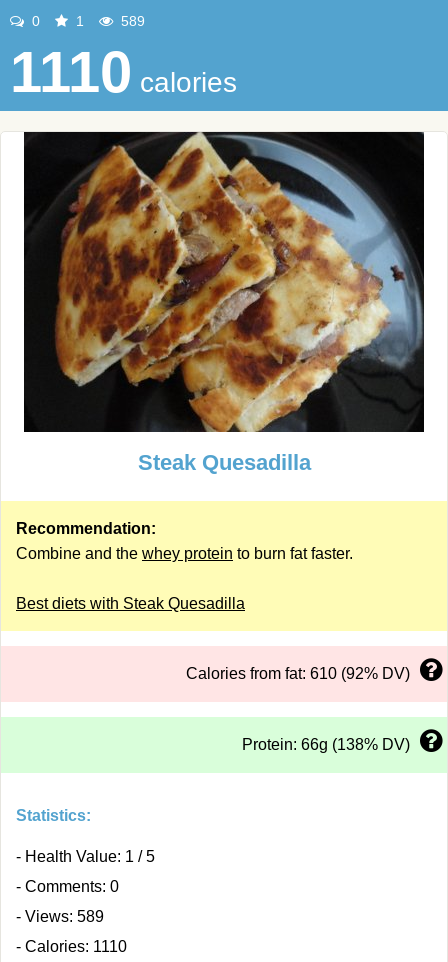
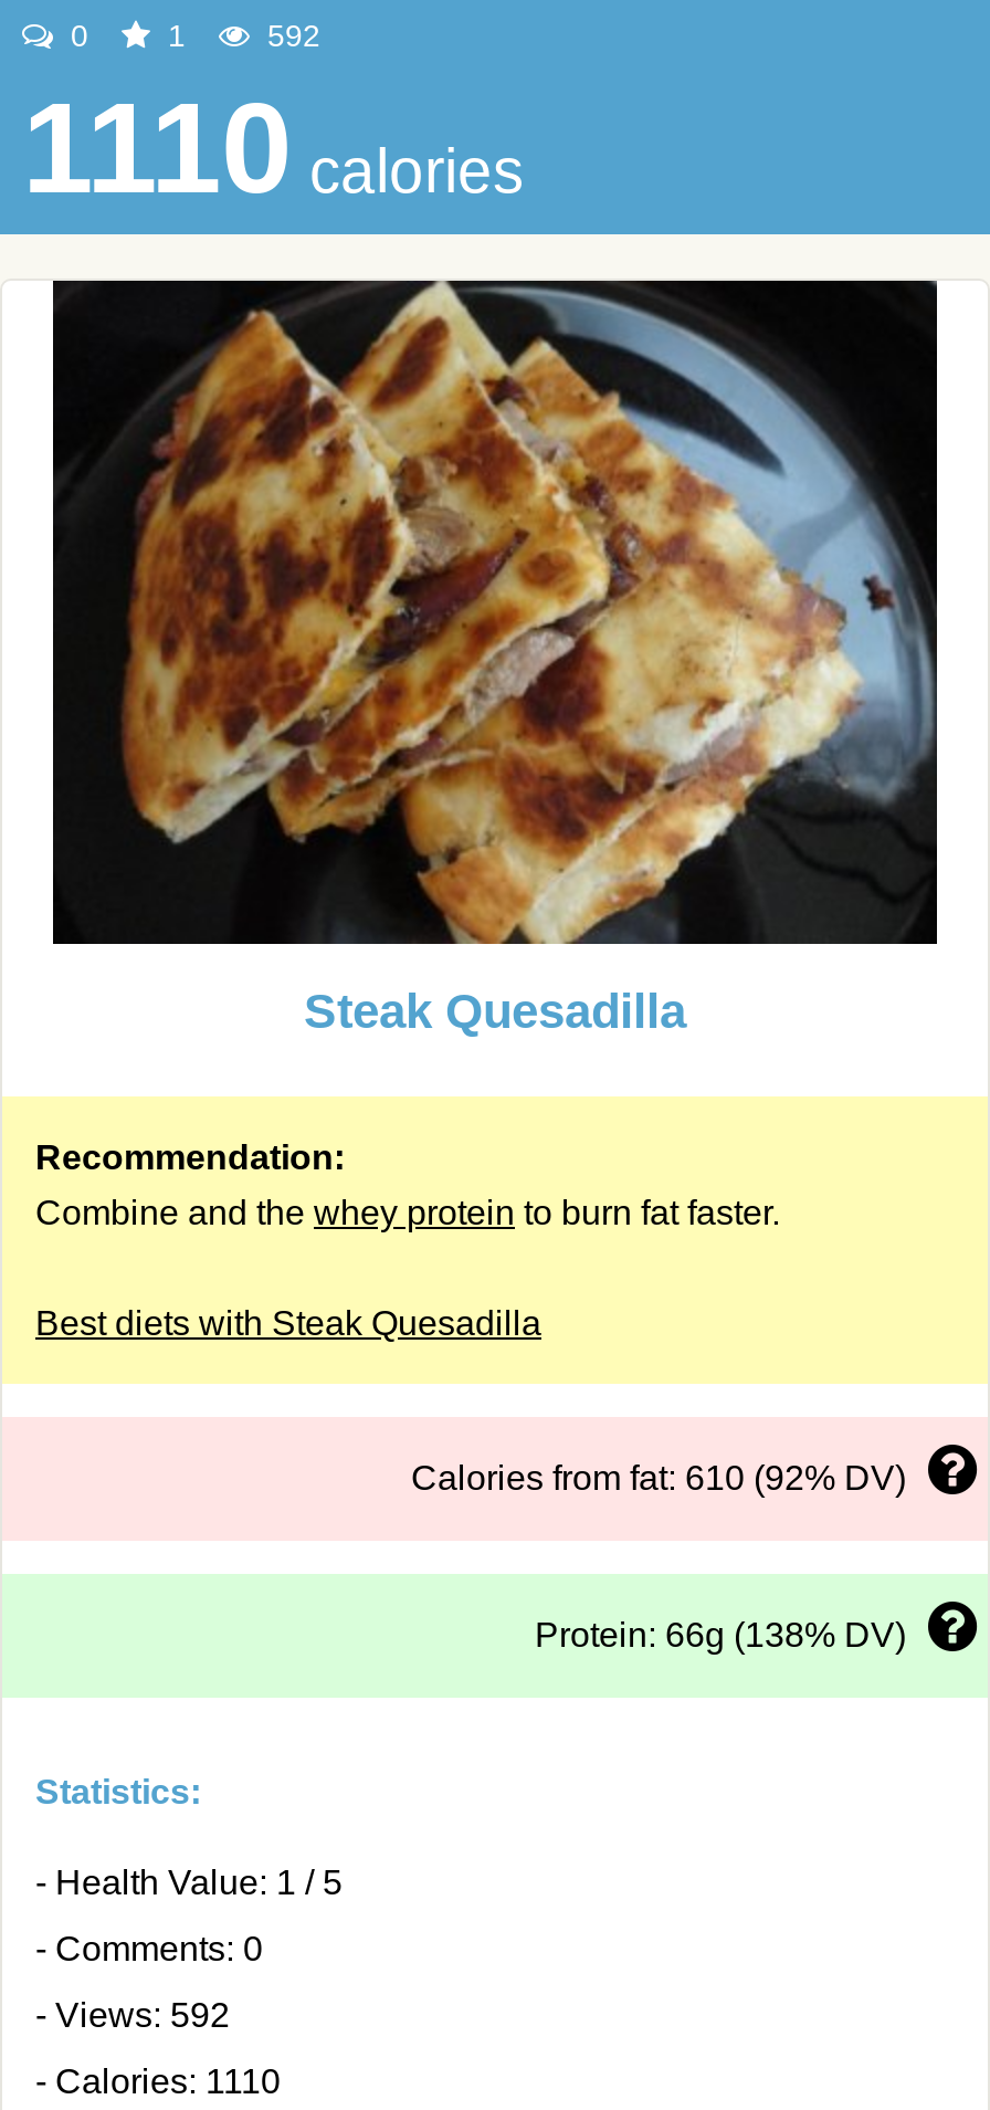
[117,13,145,29] 589 -> [259,18,320,53] 592
[16,908,104,925] - Views: 589 -> [35,1996,230,2034] - Views: 592

